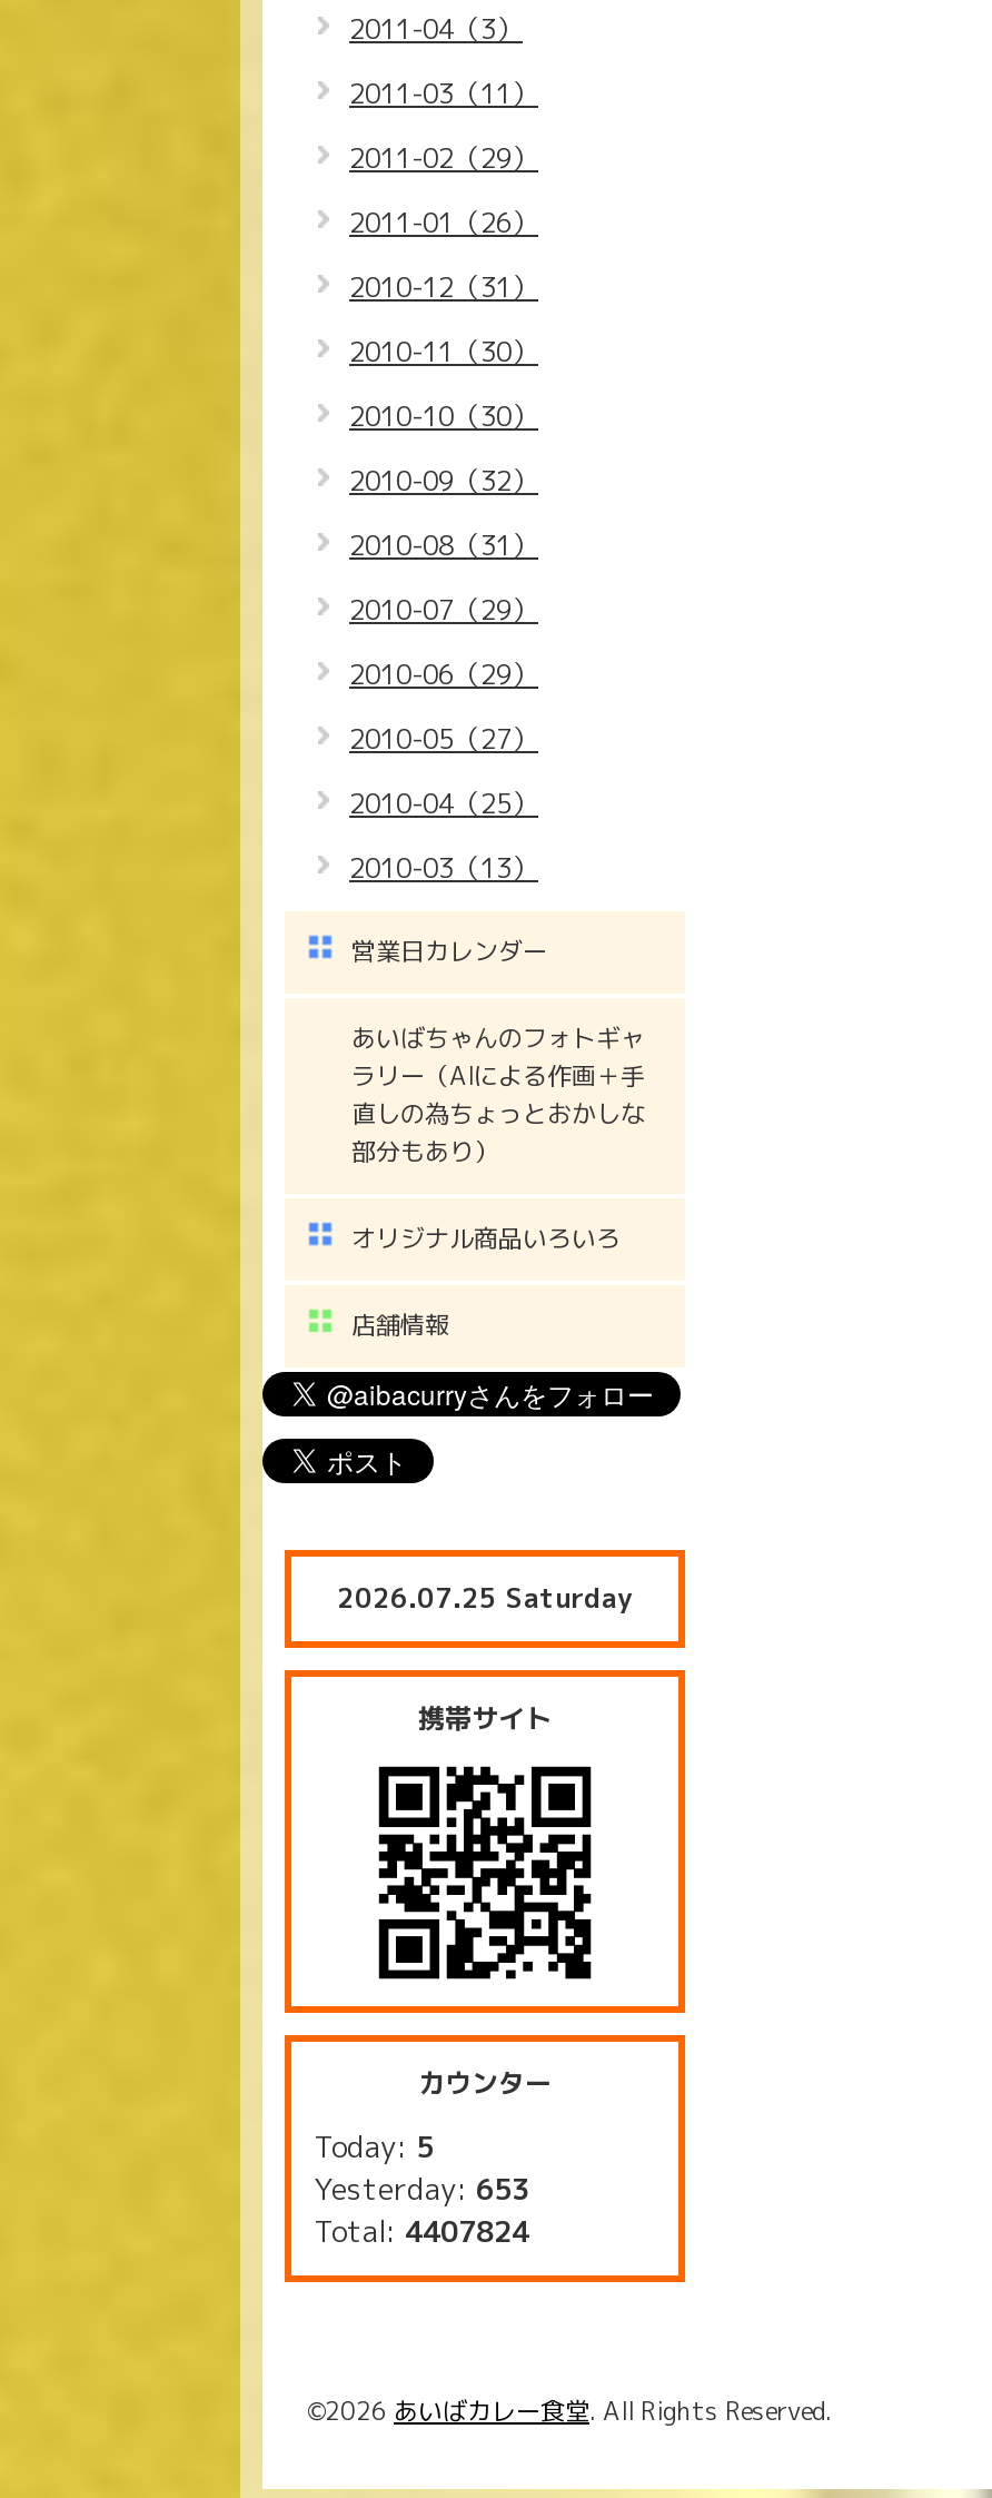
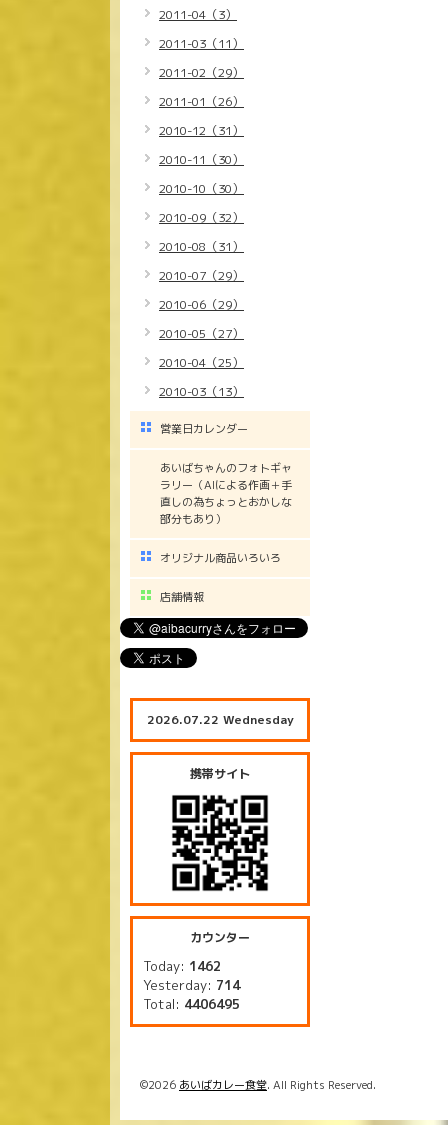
[337,1579,633,1617] 2026.07.25 Saturday -> [146,711,293,728] 2026.07.22 Wednesday
[314,2126,434,2166] Today: 5 -> [143,957,221,975] Today: 1462
[314,2169,529,2209] Yesterday: 653 -> [143,976,240,994] Yesterday: 714
[314,2211,529,2251] Total: 4407824 -> [143,995,240,1013] Total: 4406495

